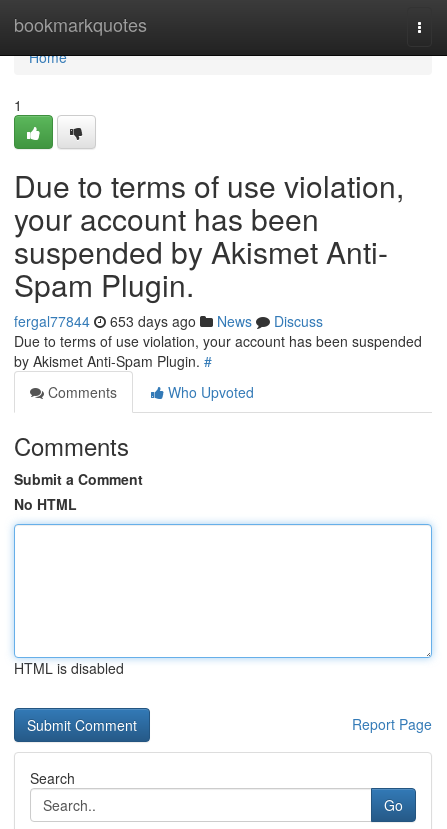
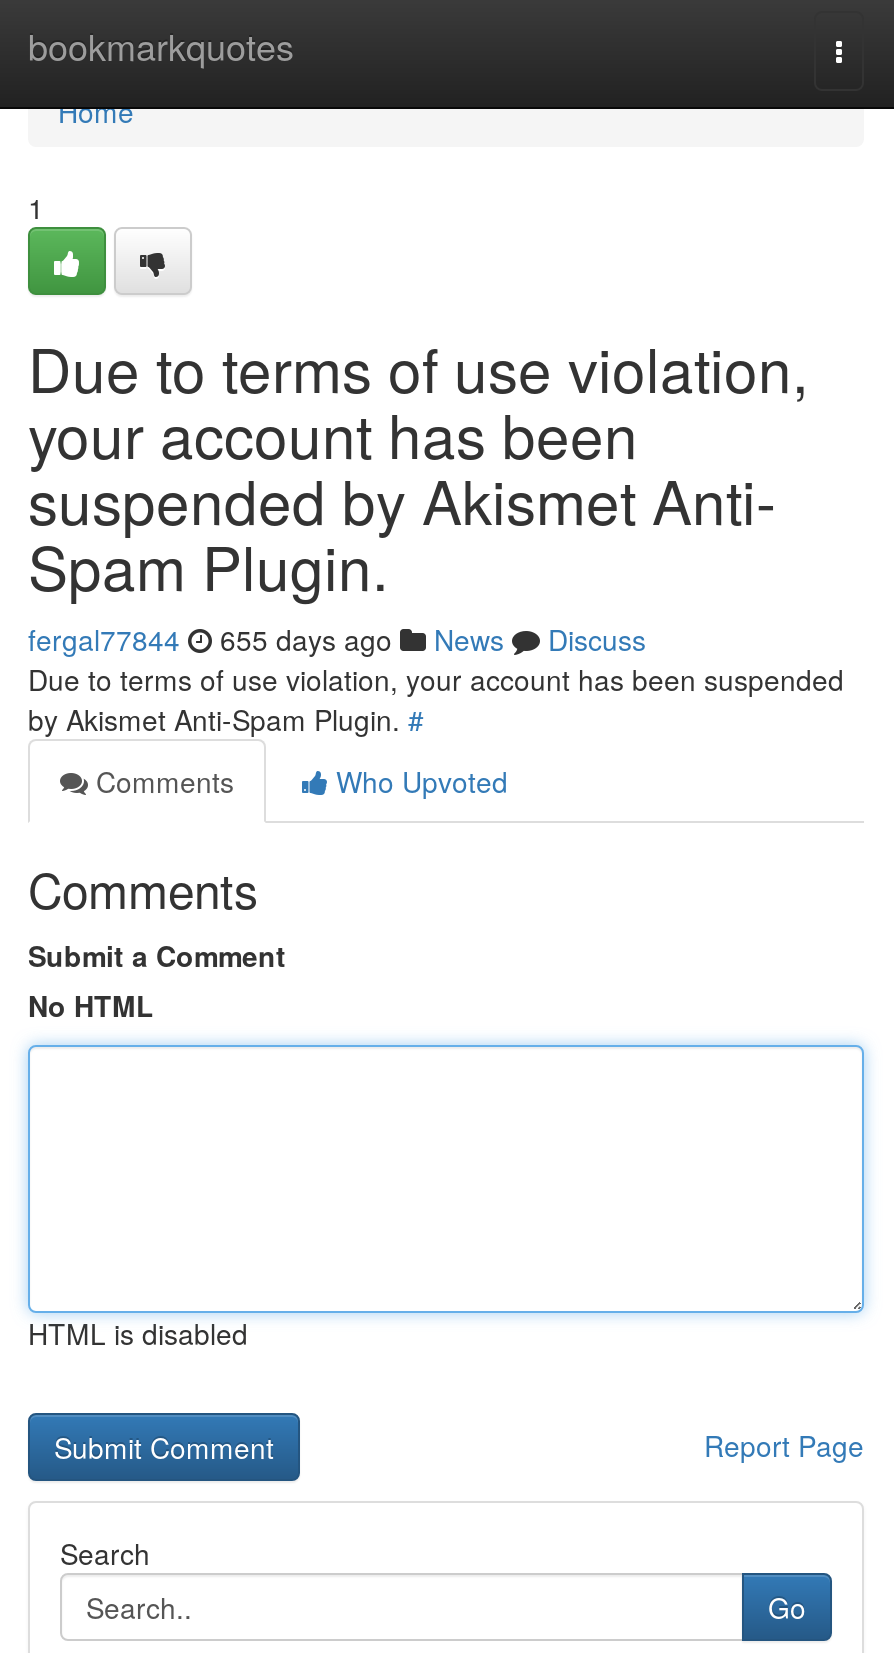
[14,311,323,331] fergal77844 653 days ago News Discuss -> [28,619,646,659] fergal77844 655 days ago News Discuss

